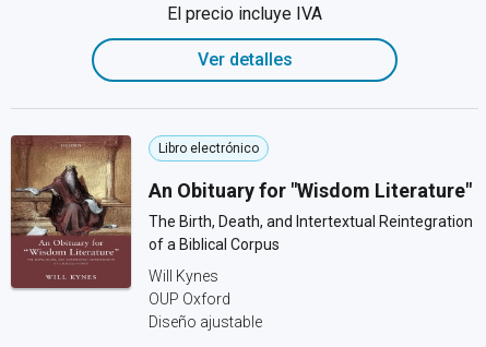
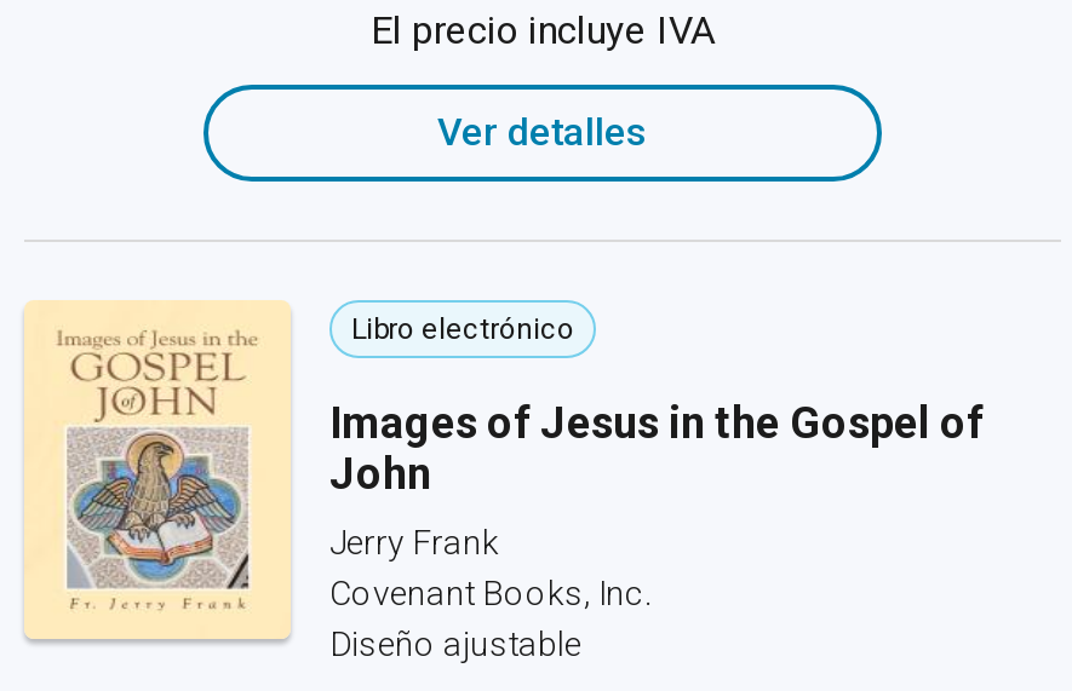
[10,134,473,308] [image] | An Obituary for "Wisdom Literature" | The Birth, Death, and Intertextual Reintegration | of a Biblical Corpus | Will Kynes | OUP Oxford -> [24,300,984,639] [image] | Images of Jesus in the Gospel of | John | Jerry Frank | Covenant Books, Inc.

